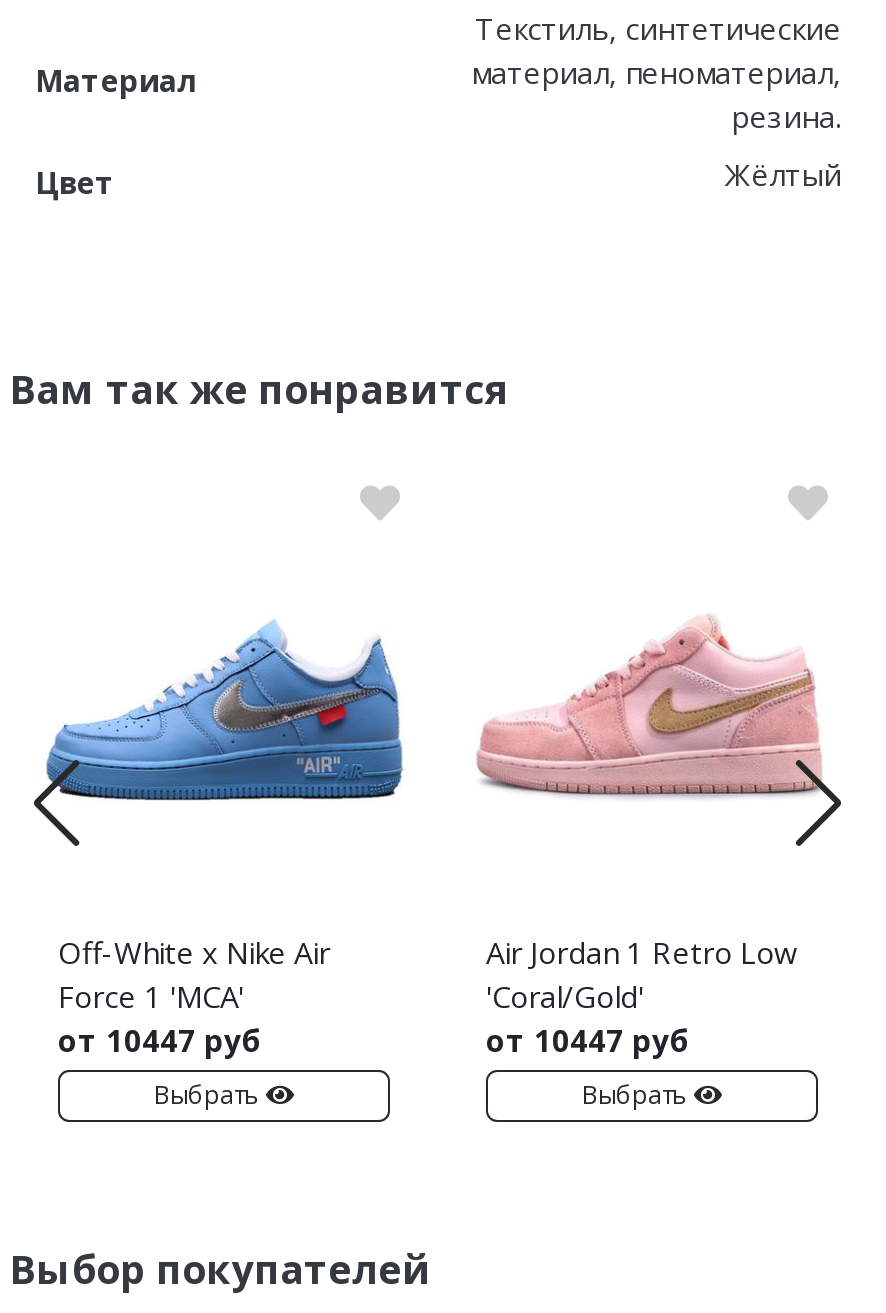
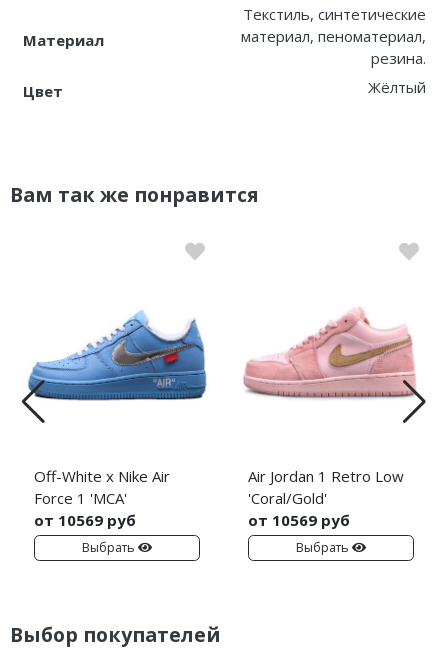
[58,1019,262,1059] от 10447 руб -> [34,510,136,530] от 10569 руб
[486,1019,690,1059] от 10447 руб -> [248,510,350,530] от 10569 руб

